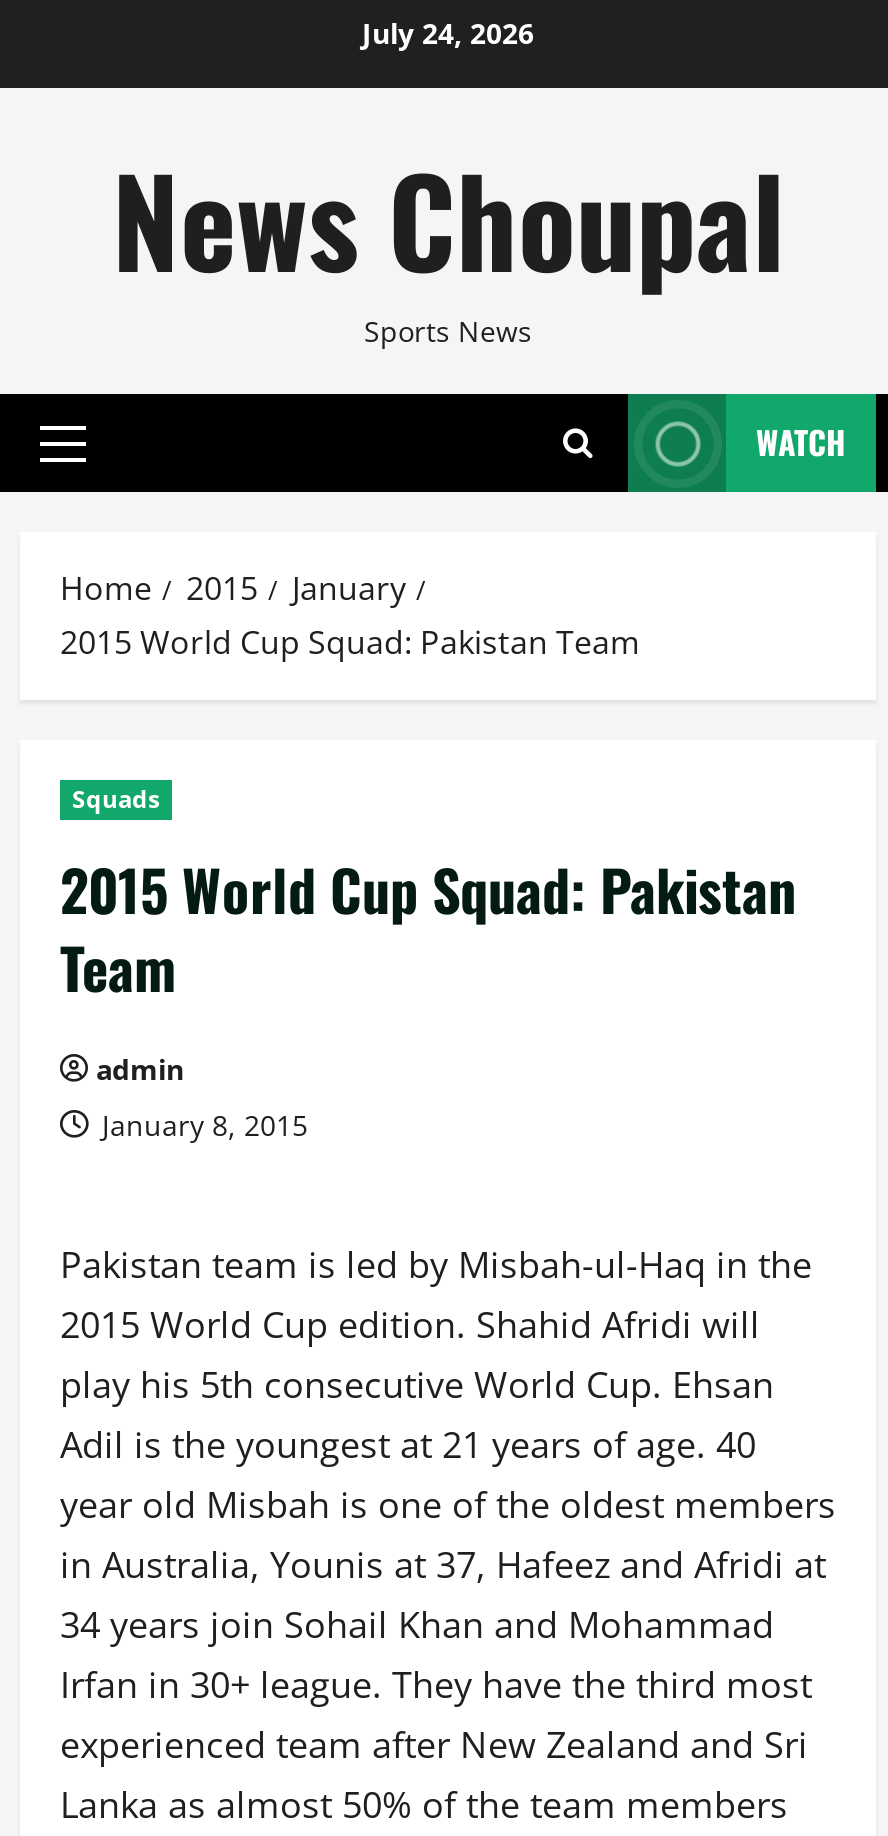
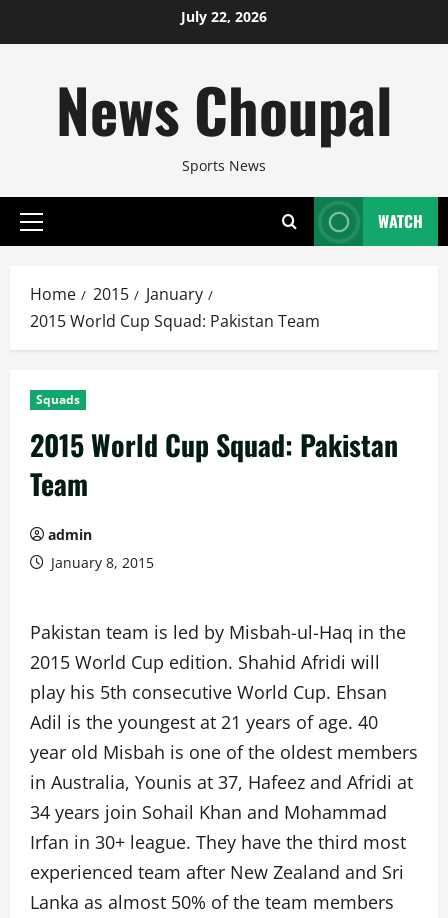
[362,14,534,52] July 24, 2026 -> [181,7,267,26] July 22, 2026

